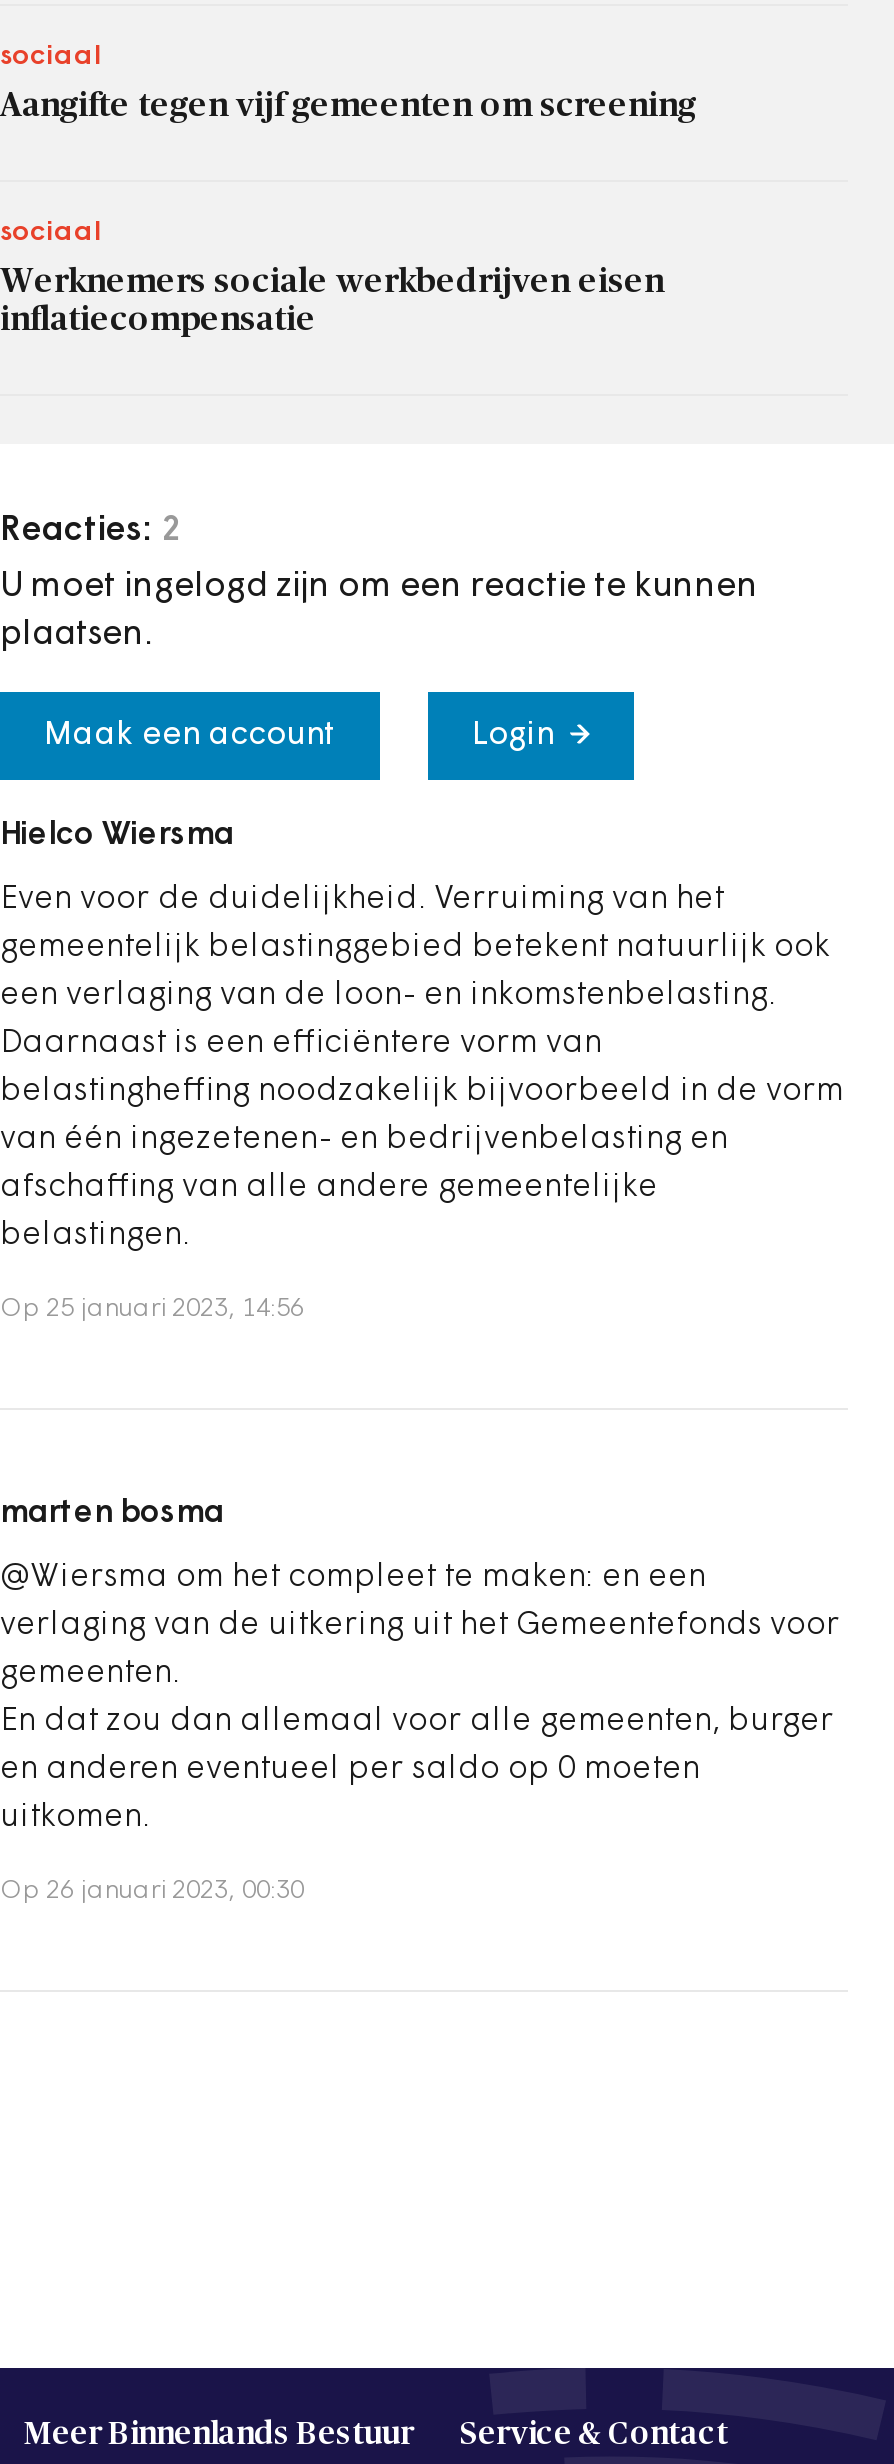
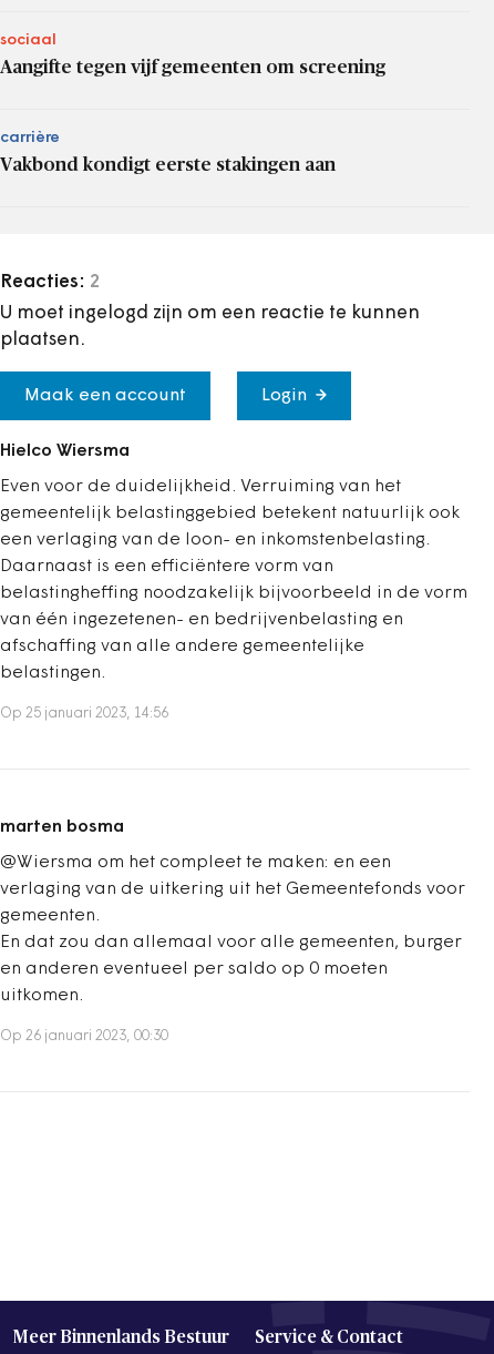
[0,217,102,247] sociaal -> [0,129,60,146] carrière
[0,263,664,335] Werknemers sociale werkbedrijven eisen | inflatiecompensatie -> [0,155,336,174] Vakbond kondigt eerste stakingen aan

